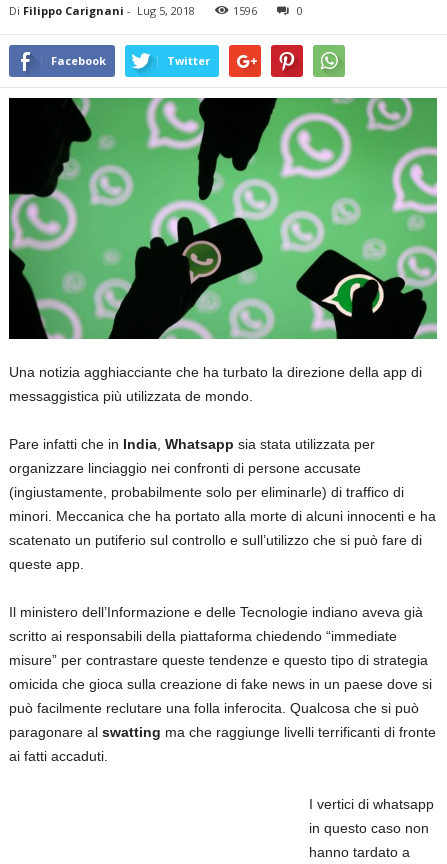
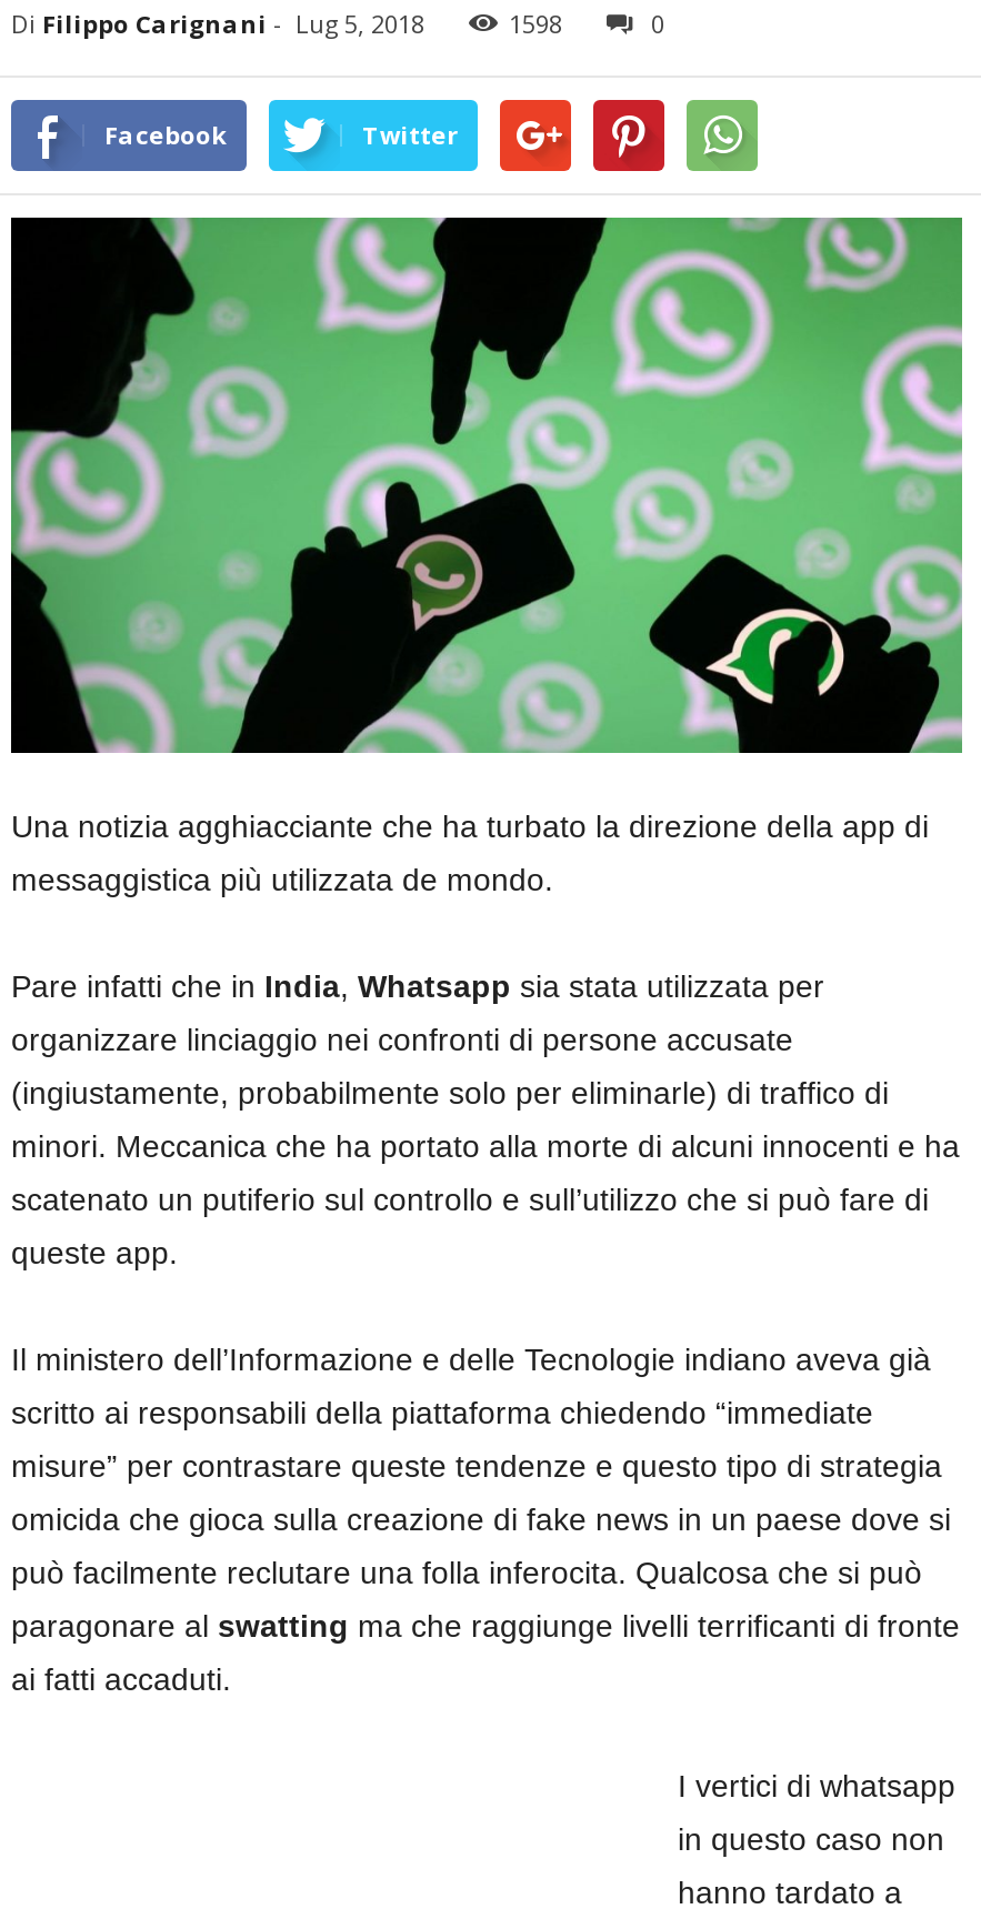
[233,3,257,18] 1596 -> [509,7,562,40] 1598

